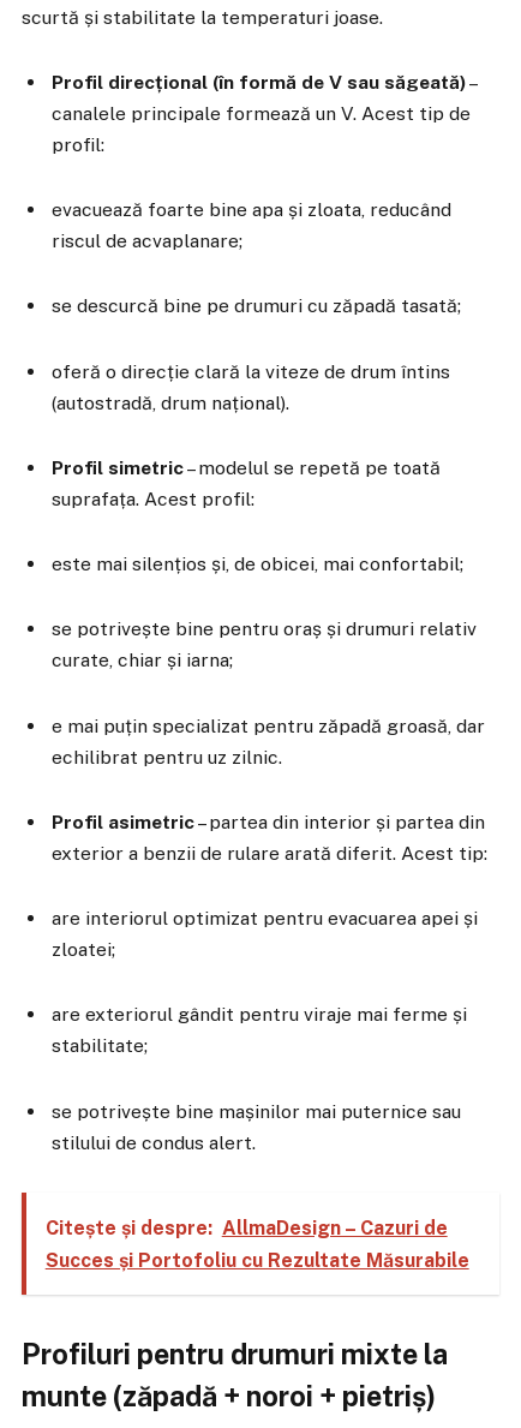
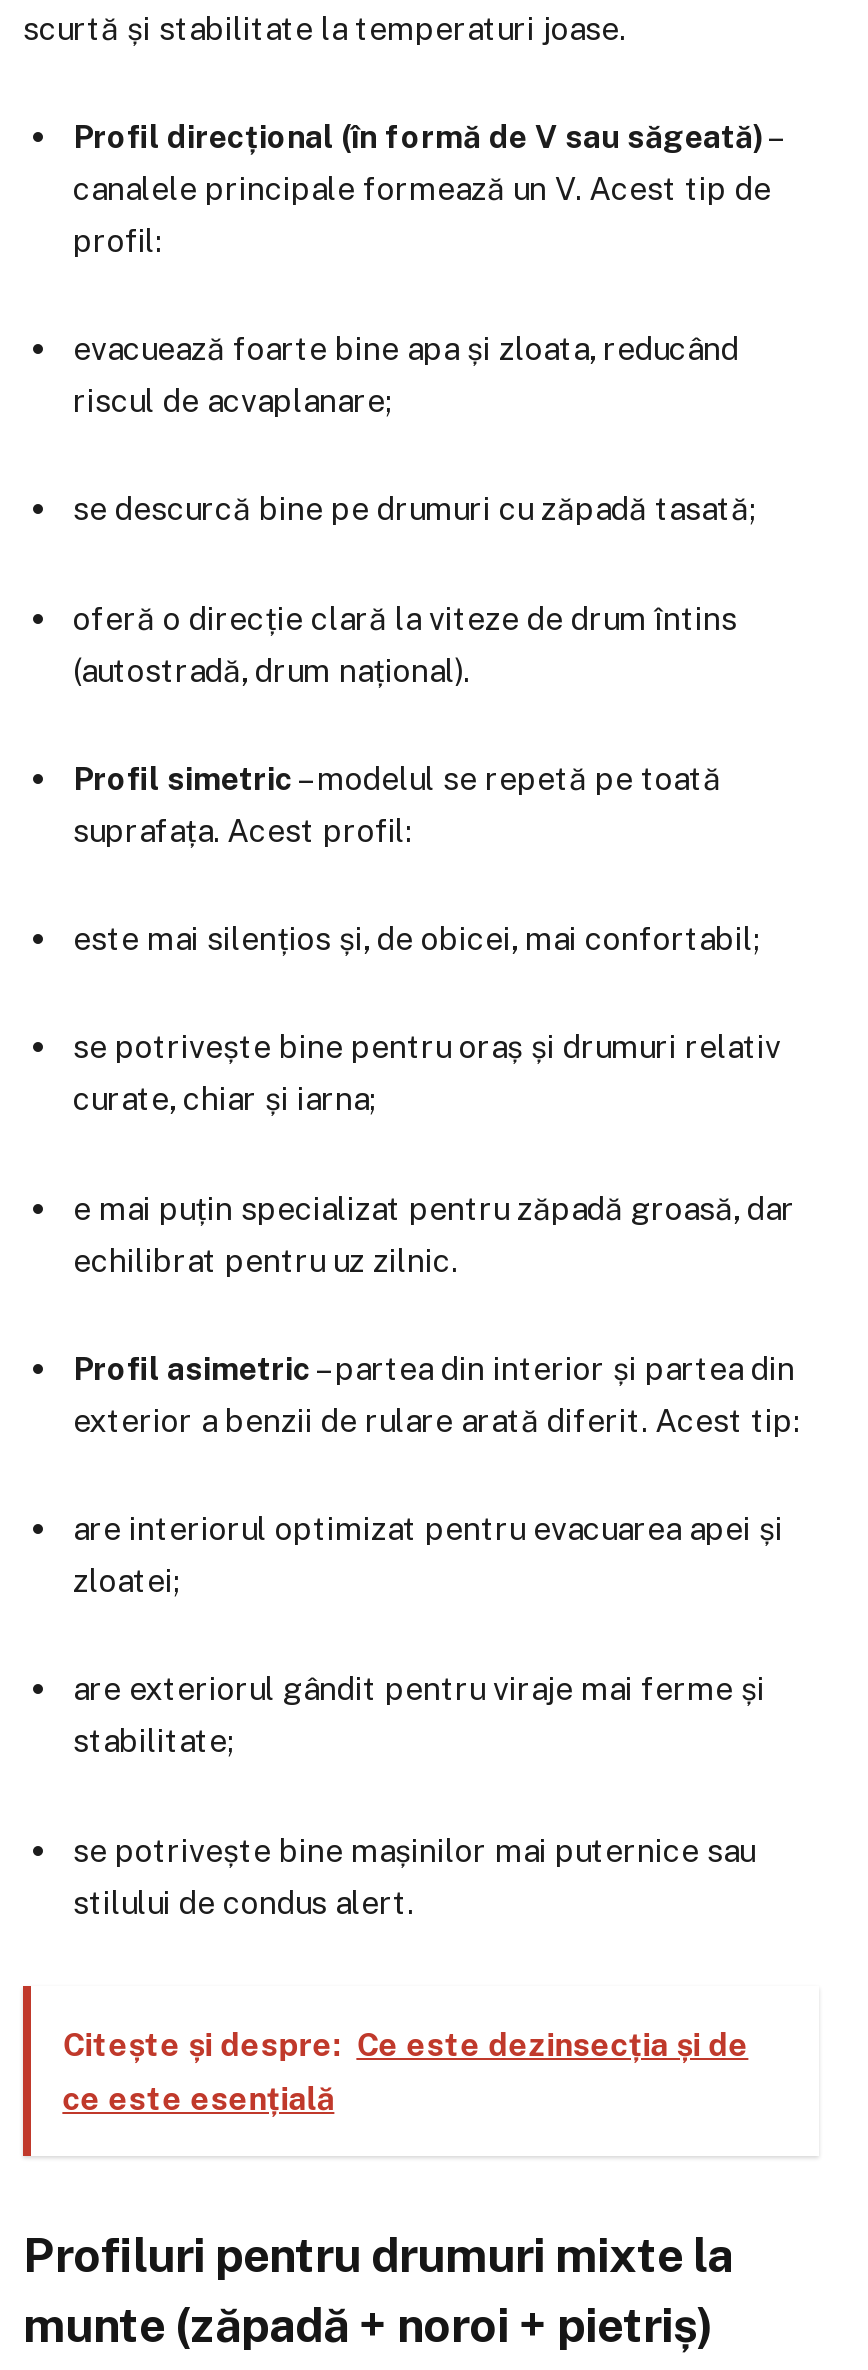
[45,1216,469,1272] Citește și despre: AllmaDesign – Cazuri de | Succes și Portofoliu cu Rezultate Măsurabile -> [62,2025,748,2117] Citește și despre: Ce este dezinsecția și de | ce este esențială

